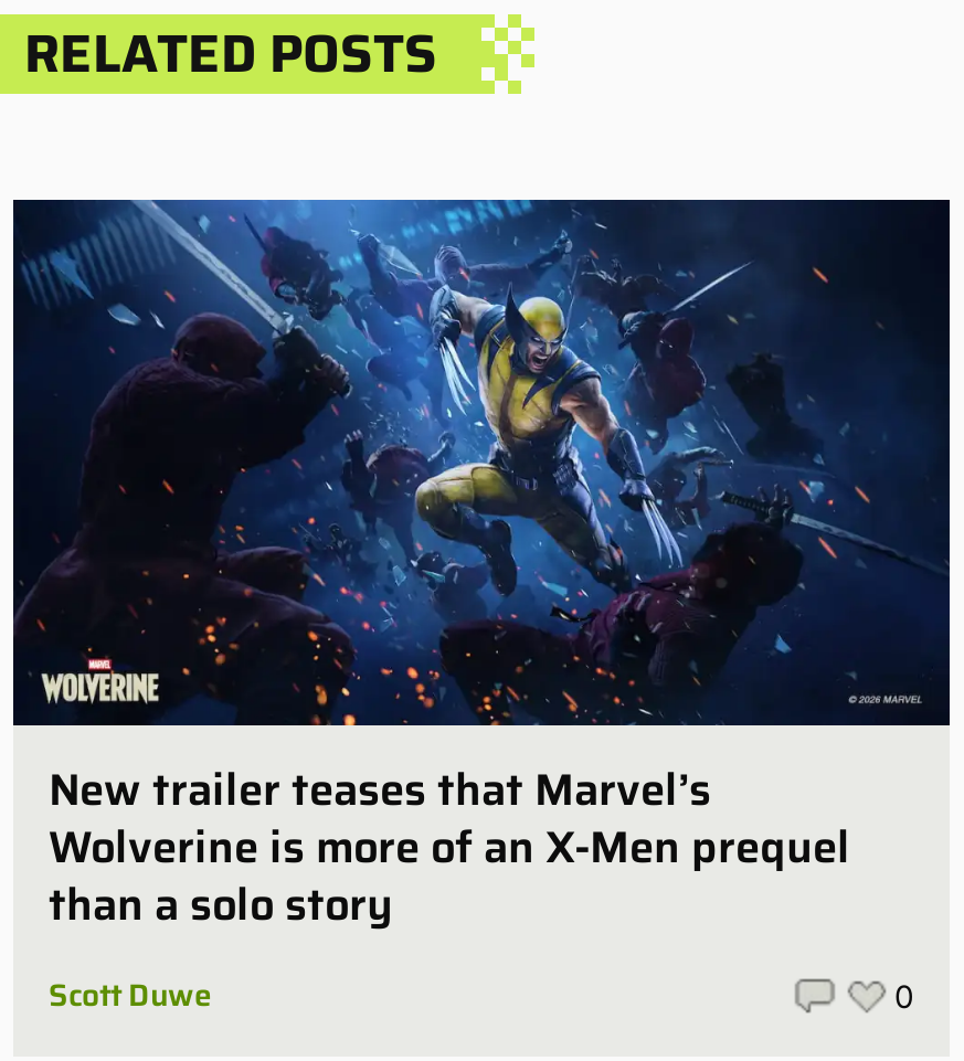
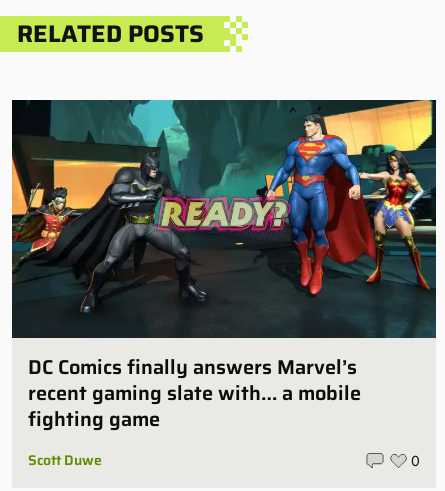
[11,198,952,940] [image] | New trailer teases that Marvel’s | Wolverine is more of an X-Men prequel | than a solo story -> [11,99,436,435] [image] | DC Comics finally answers Marvel’s | recent gaming slate with… a mobile | fighting game

